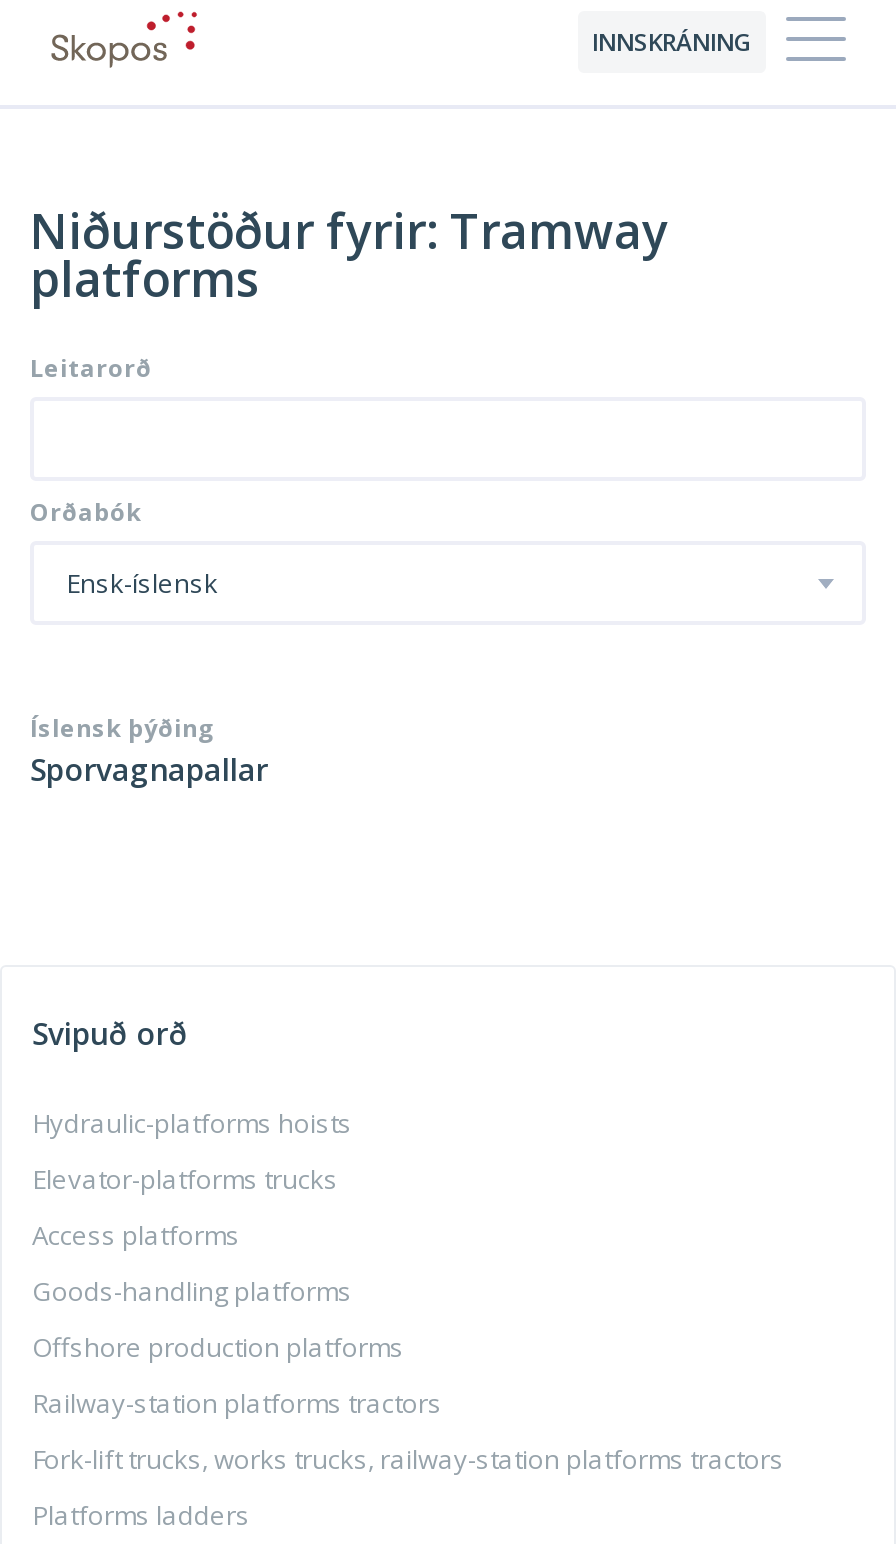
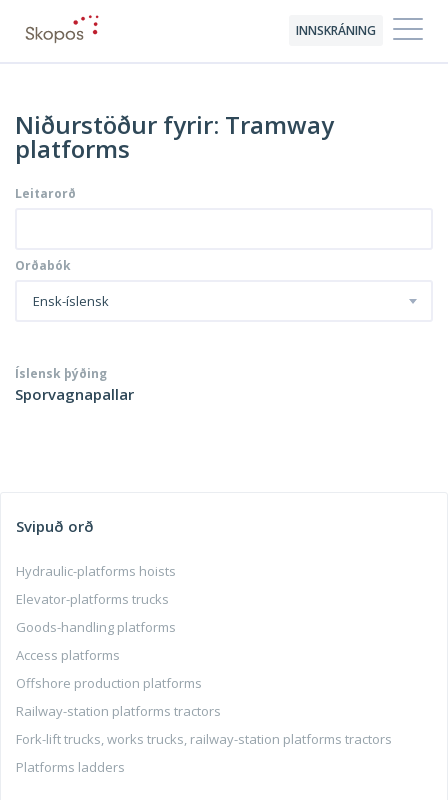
moved [32,1217,240,1253] -> [16,646,120,664]: Access platforms
moved [32,1273,352,1309] -> [16,618,176,636]: Goods-handling platforms

